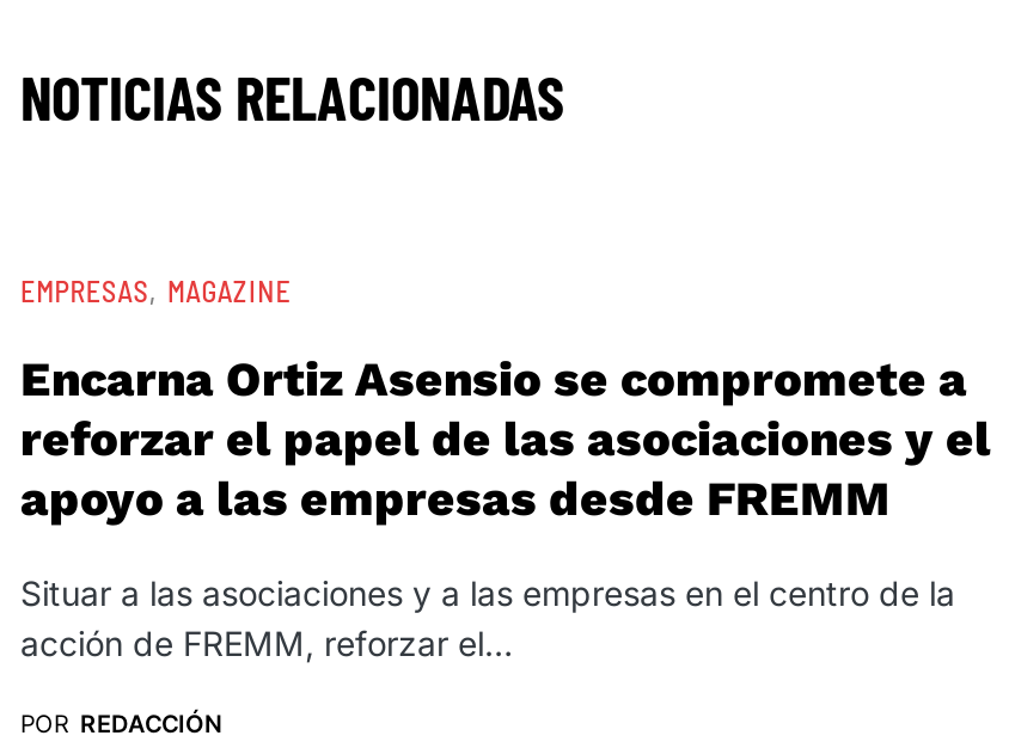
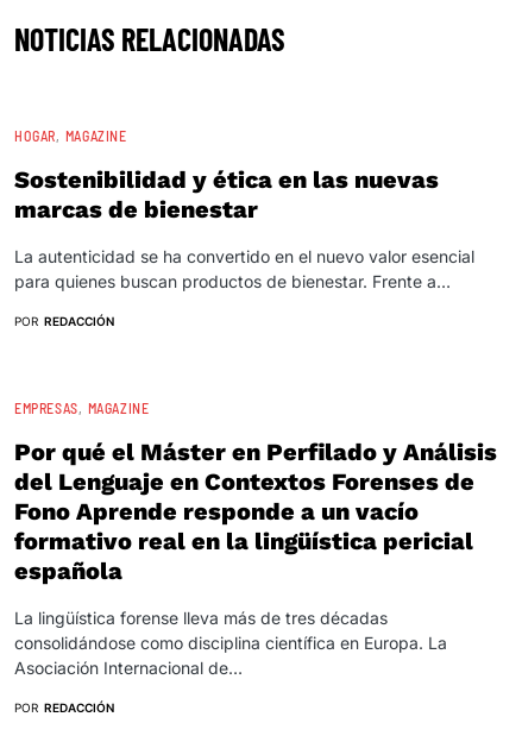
none -> [14,127,474,328] HOGAR MAGAZINE | Sostenibilidad y ética en las nuevas | marcas de bienestar | La autenticidad se ha convertido en el nuevo valor esencial | para quienes buscan productos de bienestar. Frente a… | POR REDACCIÓN
[20,349,991,526] Encarna Ortiz Asensio se compromete a | reforzar el papel de las asociaciones y el | apoyo a las empresas desde FREMM -> [14,438,497,585] Por qué el Máster en Perfilado y Análisis | del Lenguaje en Contextos Forenses de | Fono Aprende responde a un vacío | formativo real en la lingüística pericial | española
[20,571,955,662] Situar a las asociaciones y a las empresas en el centro de la | acción de FREMM, reforzar el… -> [14,608,447,678] La lingüística forense lleva más de tres décadas | consolidándose como disciplina científica en Europa. La | Asociación Internacional de…

